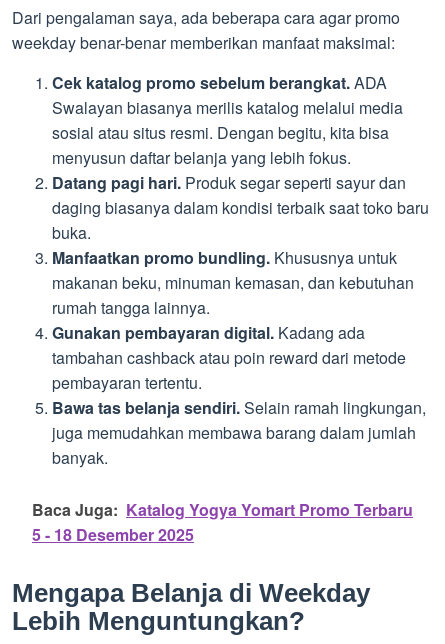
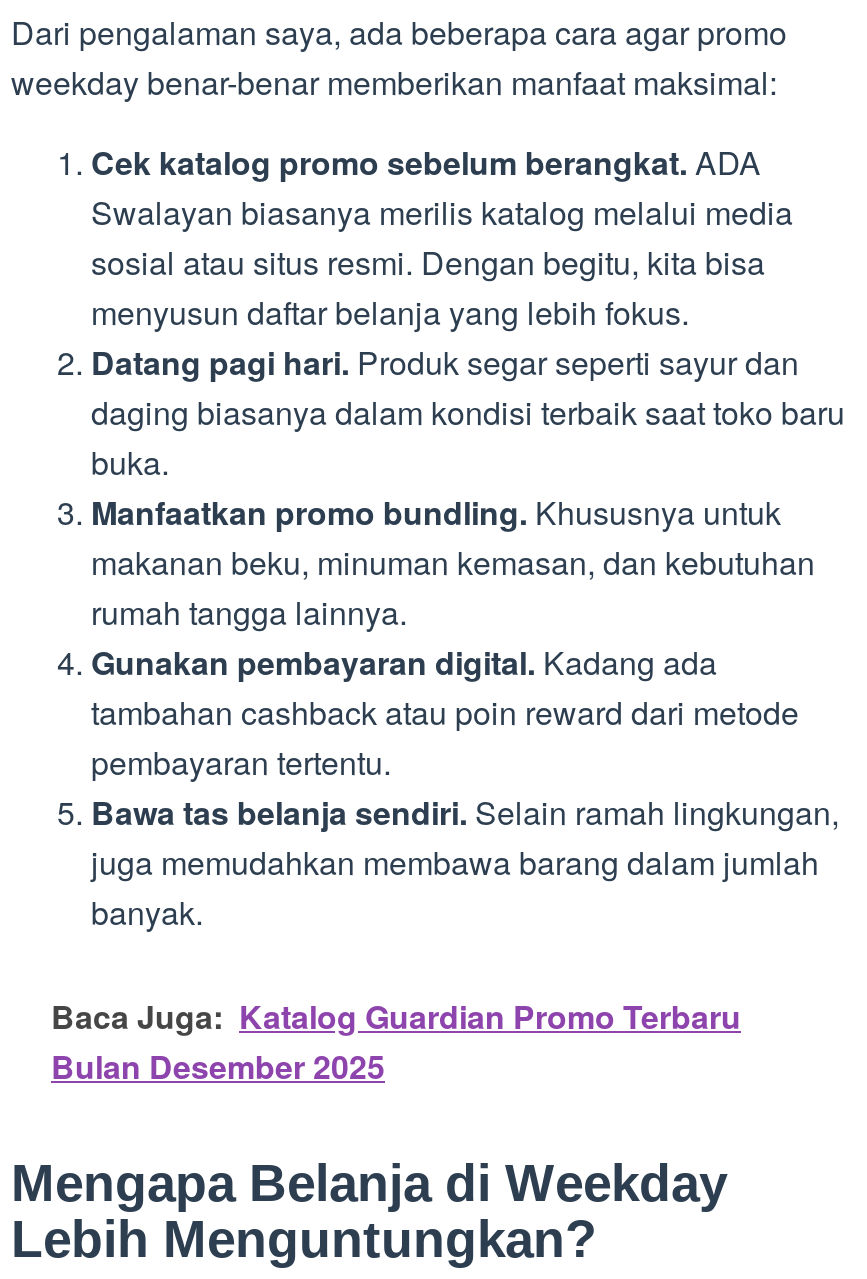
[32,498,413,546] Baca Juga: Katalog Yogya Yomart Promo Terbaru | 5 - 18 Desember 2025 -> [51,993,741,1089] Baca Juga: Katalog Guardian Promo Terbaru | Bulan Desember 2025

